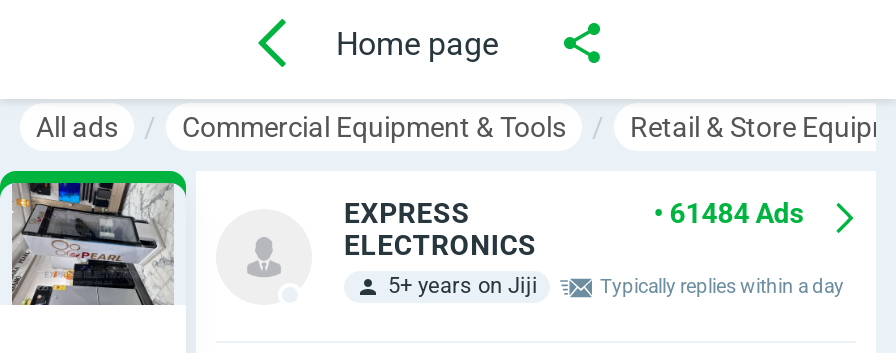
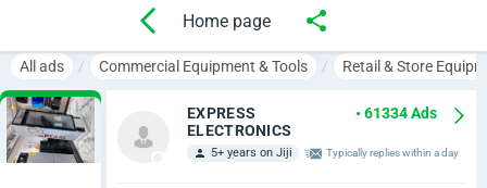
[654,197,804,229] • 61484 Ads -> [355,104,437,122] • 61334 Ads

